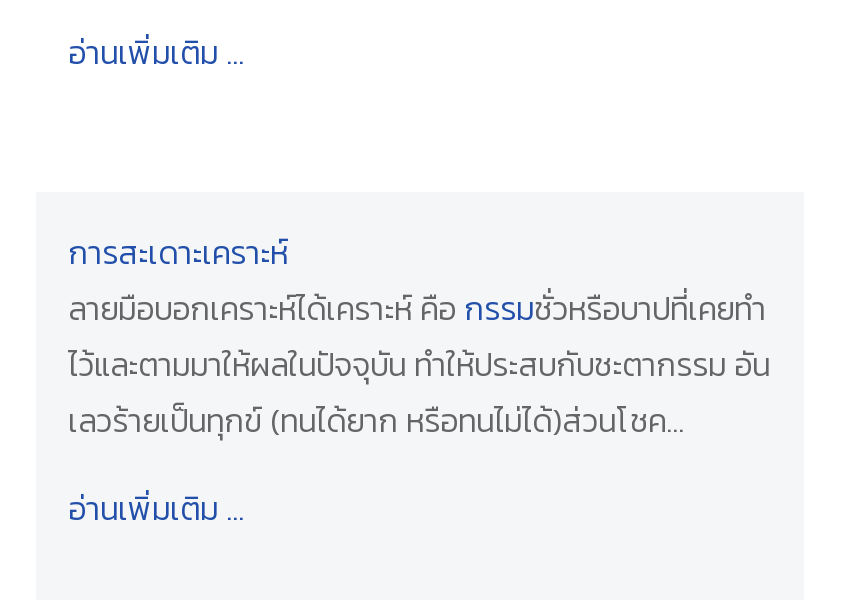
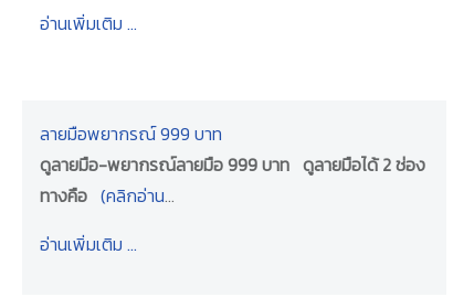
[68,228,770,444] การสะเดาะเคราะห์ | ลายมือบอกเคราะห์ได้เคราะห์ คือกรรมชั่วหรือบาปที่เคยทำ | ไว้และตามมาให้ผลในปัจจุบัน ทำให้ประสบกับชะตากรรม อัน | เลวร้ายเป็นทุกข์ (ทนได้ยาก หรือทนไม่ได้)ส่วนโชค... -> [40,120,425,208] ลายมือพยากรณ์ 999 บาท | ดูลายมือ-พยากรณ์ลายมือ 999 บาท ดูลายมือได้ 2 ช่อง | ทางคือ (คลิกอ่าน...

